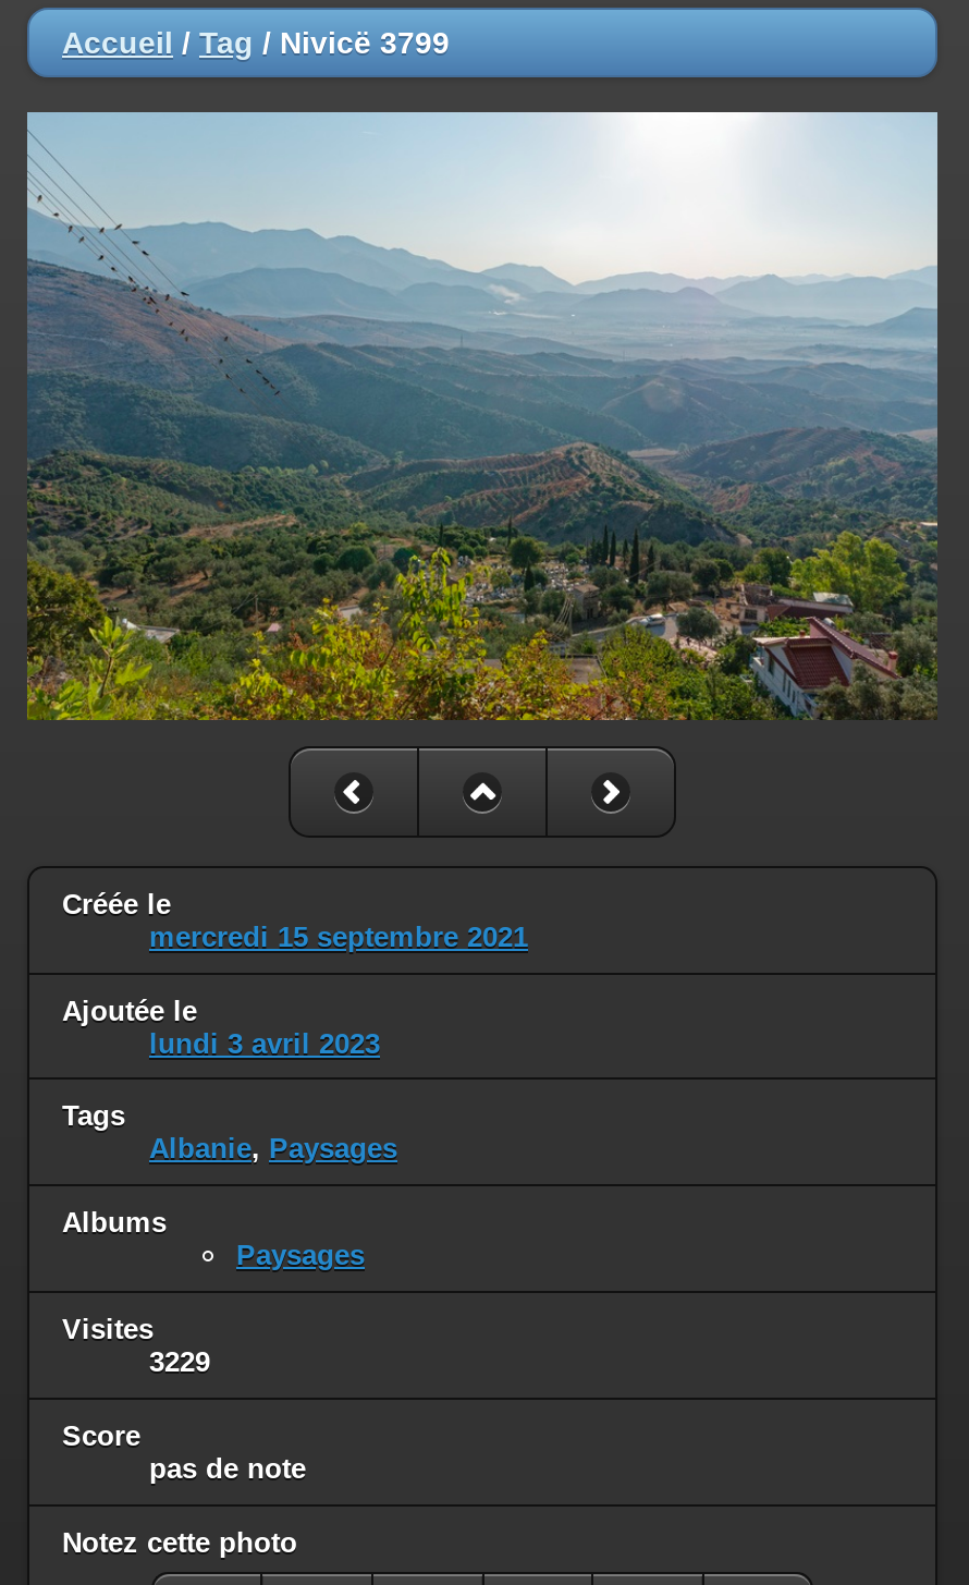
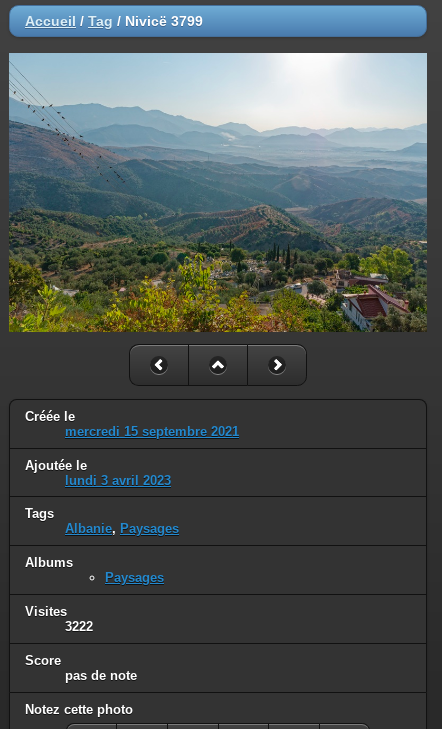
[149,1346,210,1378] 3229 -> [65,619,93,634] 3222

